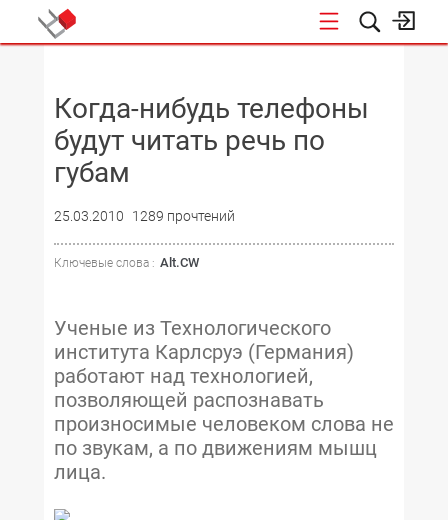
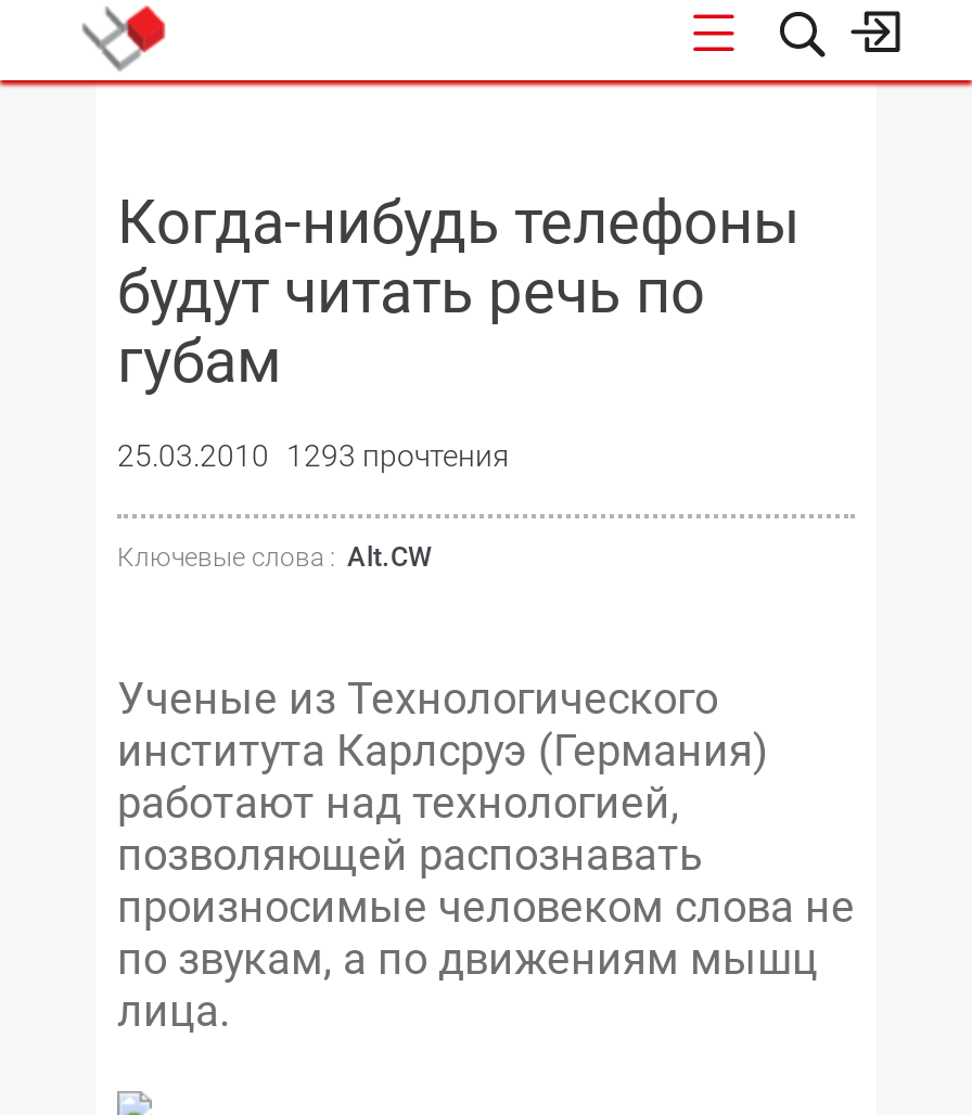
[54,208,235,224] 25.03.2010 1289 прочтений -> [117,438,510,473] 25.03.2010 1293 прочтения

